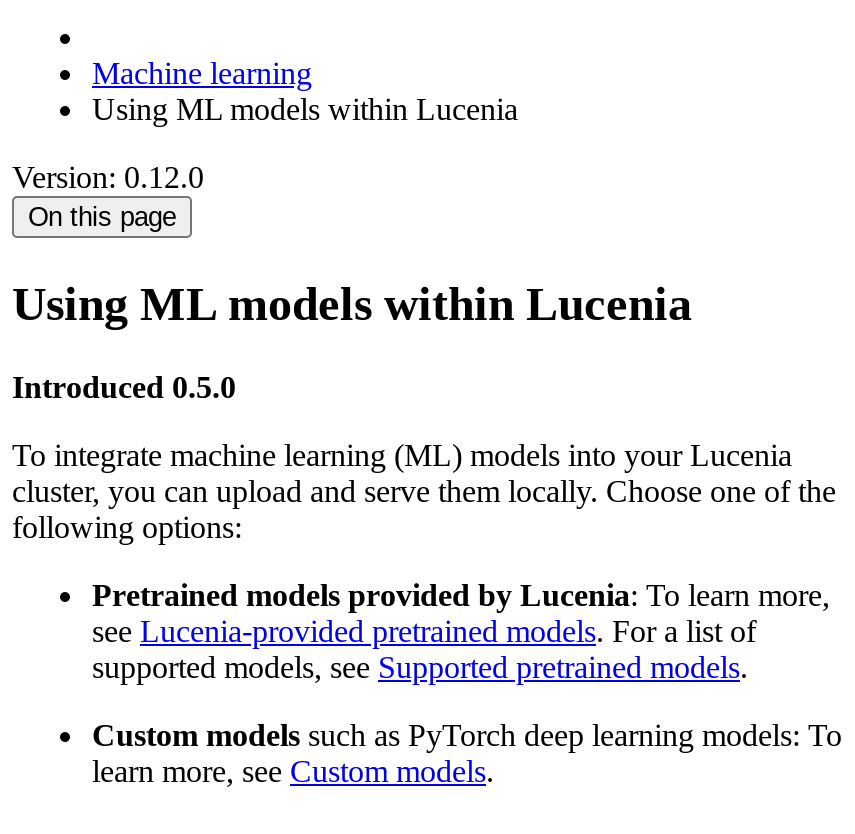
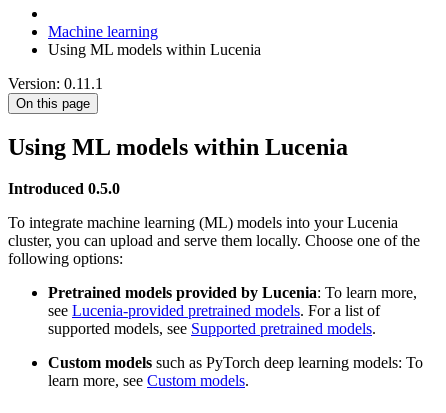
[12,159,204,193] Version: 0.12.0 -> [8,75,103,92] Version: 0.11.1

